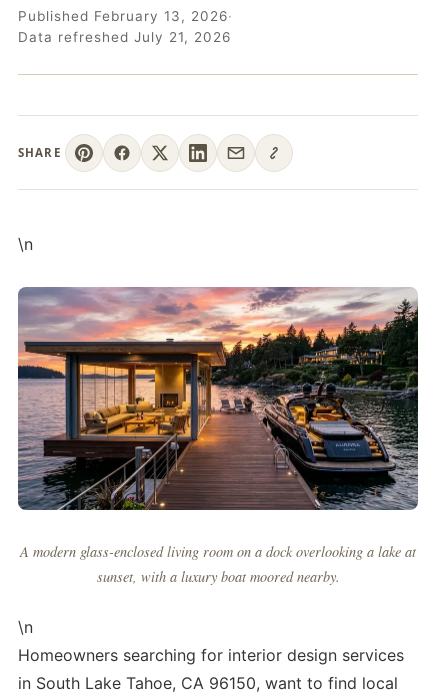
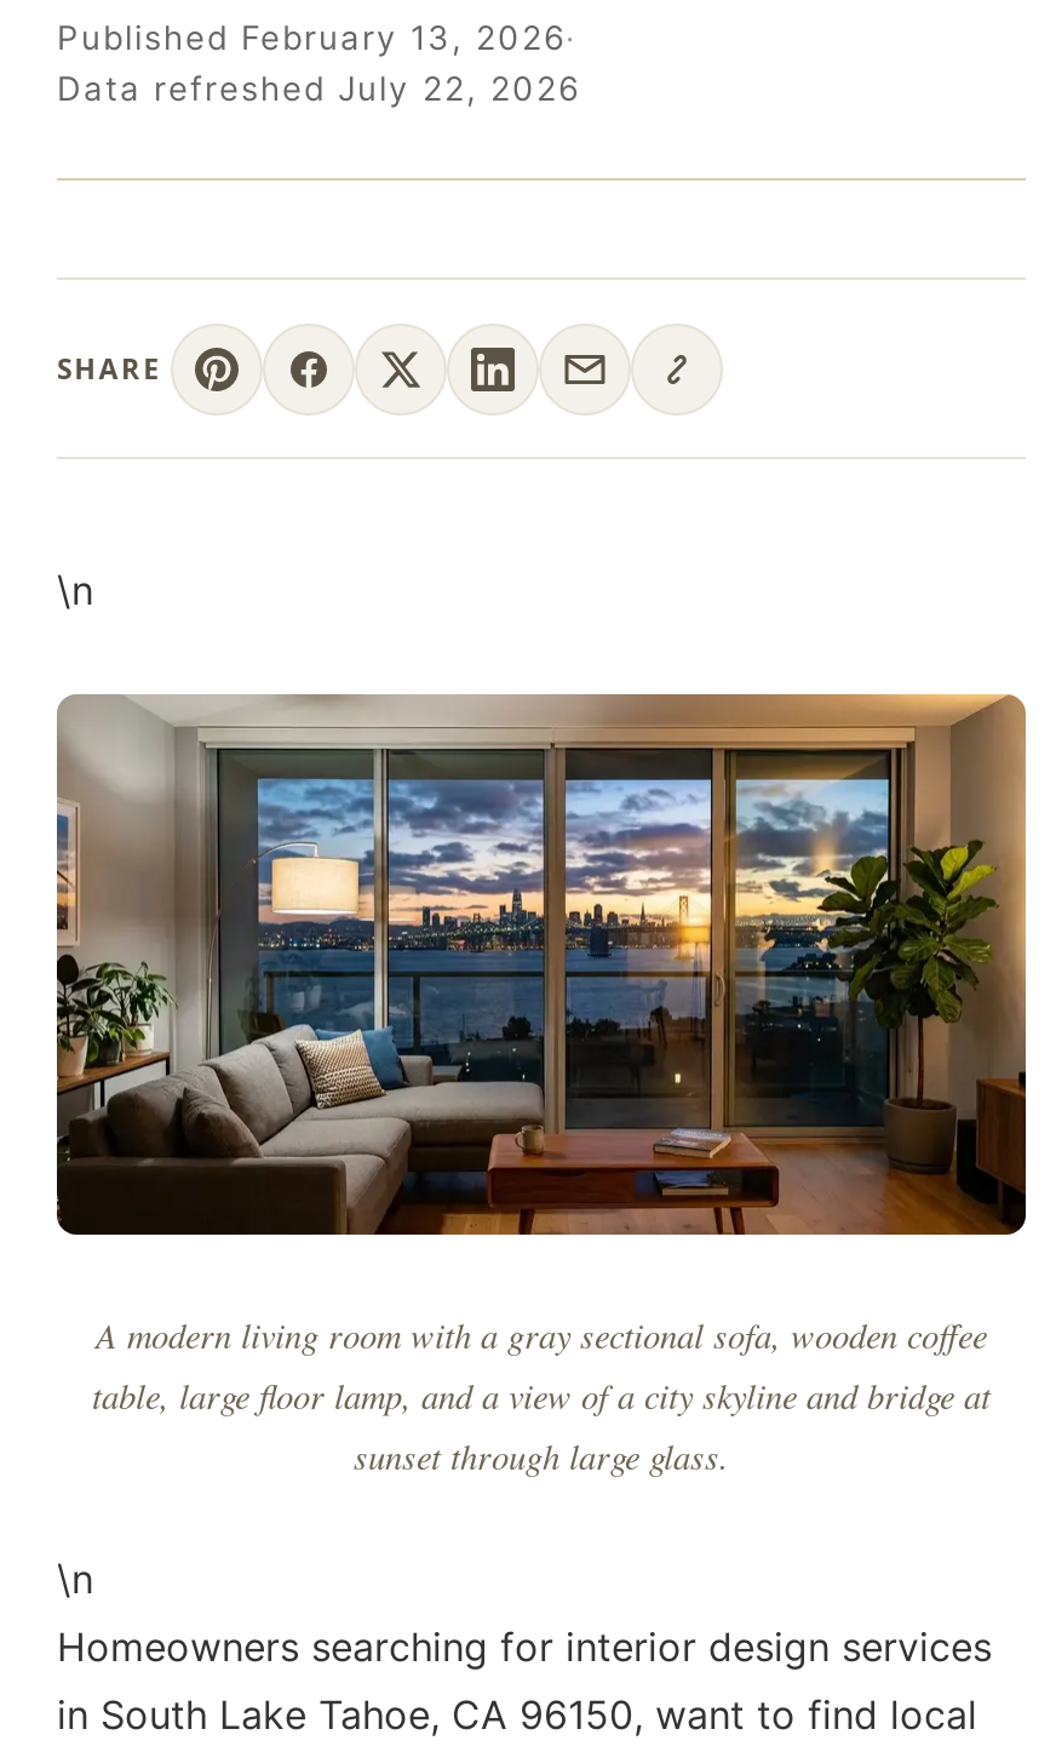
[18,29,231,45] Data refreshed July 21, 2026 -> [57,69,580,108] Data refreshed July 22, 2026
[17,287,419,586] [image] | A modern glass-enclosed living room on a dock overlooking a lake at | sunset, with a luxury boat moored nearby. -> [54,694,1028,1480] [image] | A modern living room with a gray sectional sofa, wooden coffee | table, large floor lamp, and a view of a city skyline and bridge at | sunset through large glass.

